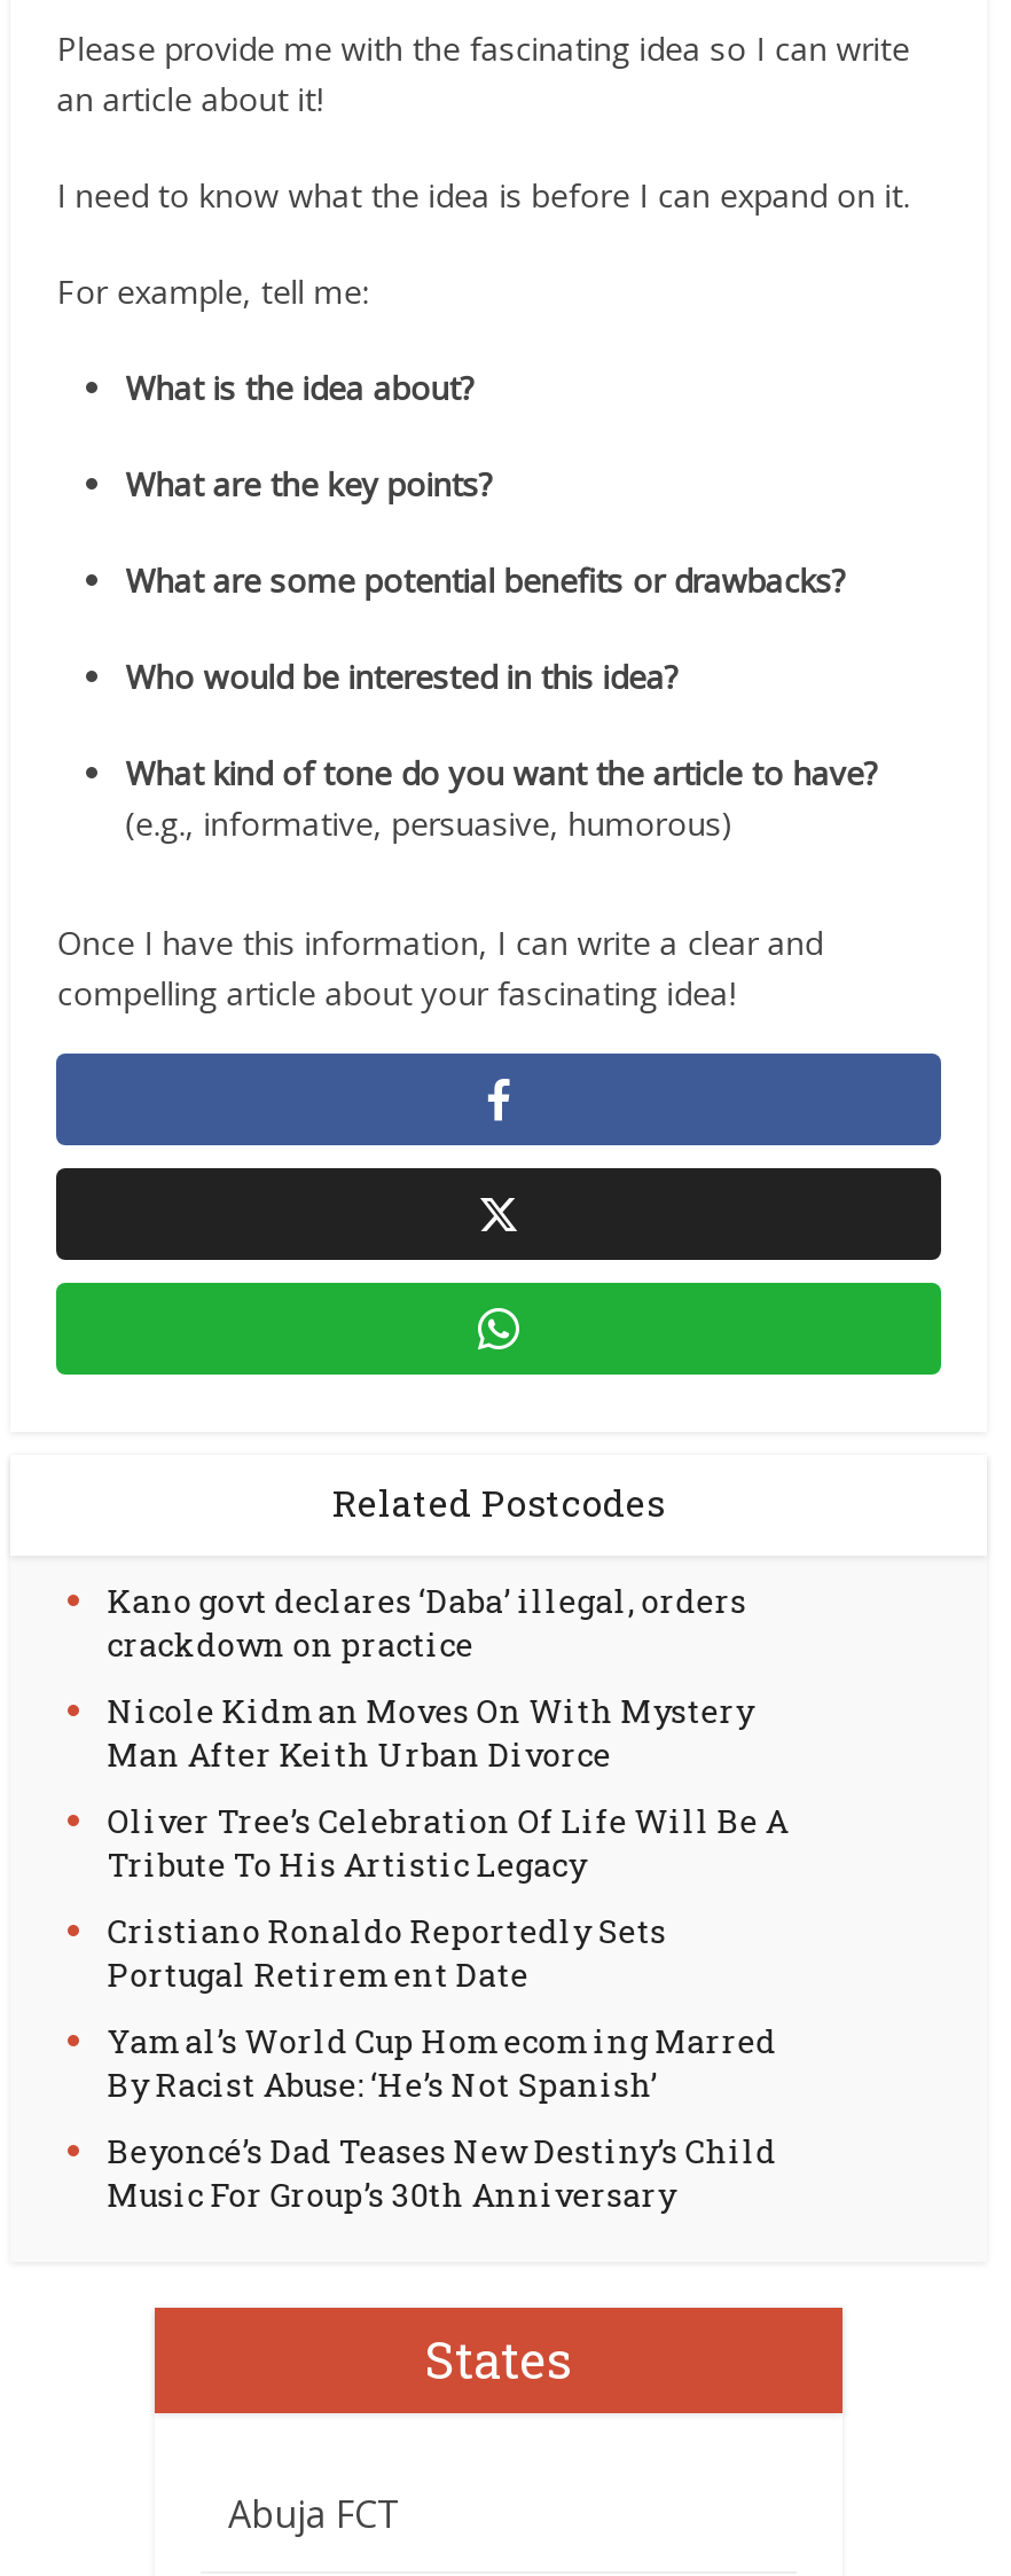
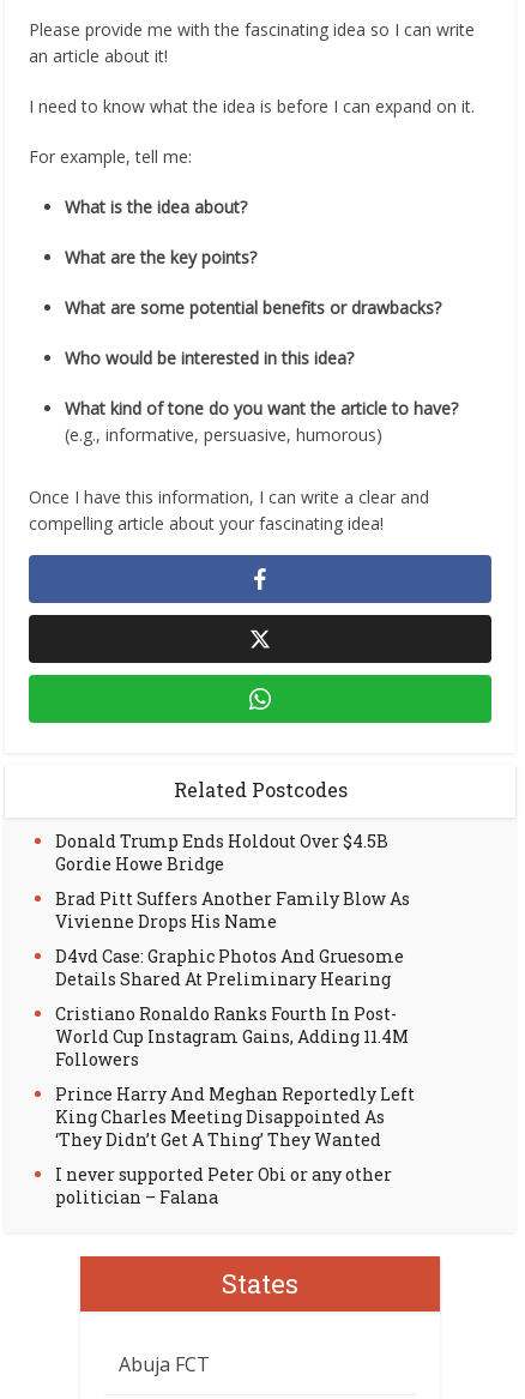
[107,1579,747,1666] Kano govt declares ‘Daba’ illegal, orders | crackdown on practice -> [55,830,389,875] Donald Trump Ends Holdout Over $4.5B | Gordie Howe Bridge
[107,1689,754,1776] Nicole Kidman Moves On With Mystery | Man After Keith Urban Divorce -> [55,887,410,933] Brad Pitt Suffers Another Family Blow As | Vivienne Drops His Name
[107,1799,788,1886] Oliver Tree’s Celebration Of Life Will Be A | Tribute To His Artistic Legacy -> [55,945,404,990] D4vd Case: Graphic Photos And Gruesome | Details Shared At Preliminary Hearing
[107,1909,666,1996] Cristiano Ronaldo Reportedly Sets | Portugal Retirement Date -> [55,1002,409,1071] Cristiano Ronaldo Ranks Fourth In Post- | World Cup Instagram Gains, Adding 11.4M | Followers
[107,2019,776,2106] Yamal’s World Cup Homecoming Marred | By Racist Abuse: ‘He’s Not Spanish’ -> [55,1083,415,1151] Prince Harry And Meghan Reportedly Left | King Charles Meeting Disappointed As | ‘They Didn’t Get A Thing’ They Wanted
[107,2129,776,2216] Beyoncé’s Dad Teases New Destiny’s Child | Music For Group’s 30th Anniversary -> [55,1163,392,1208] I never supported Peter Obi or any other | politician – Falana

